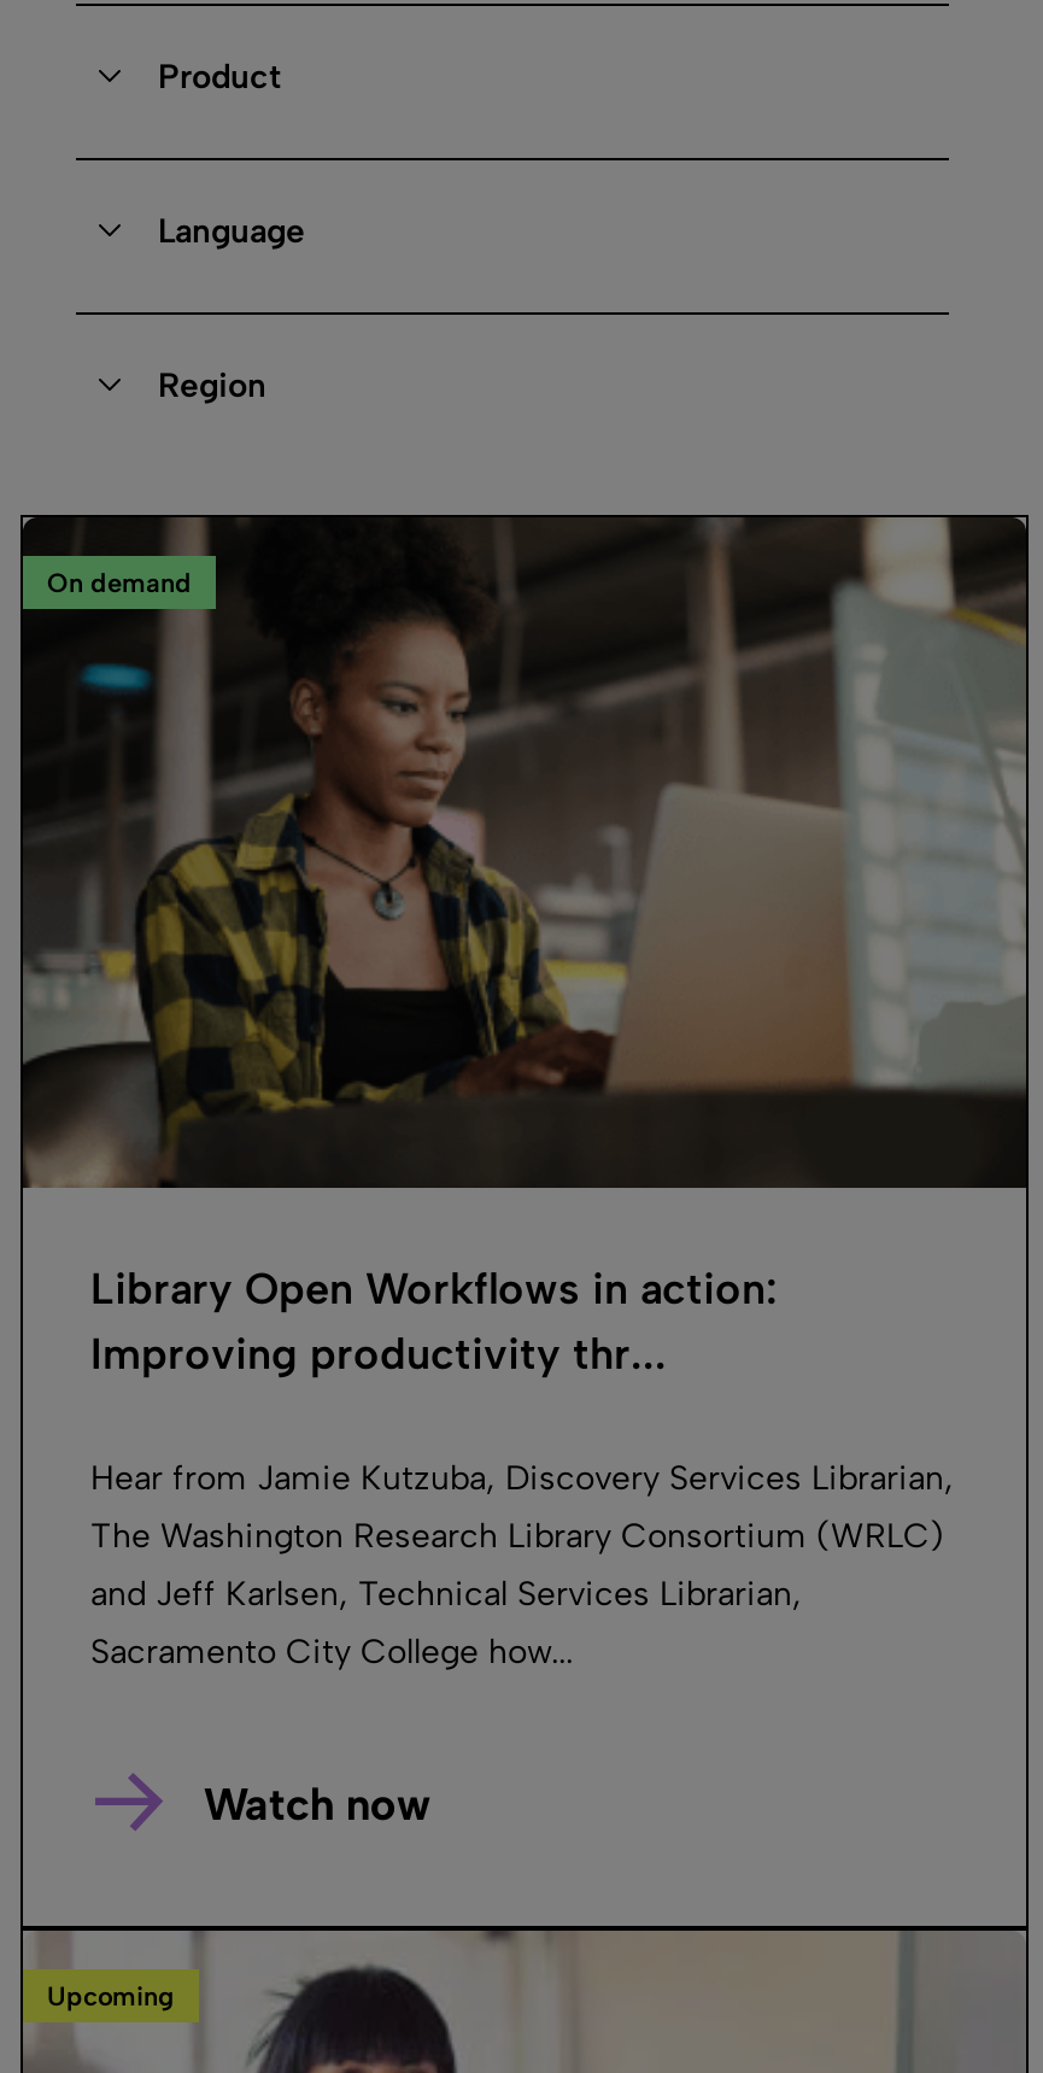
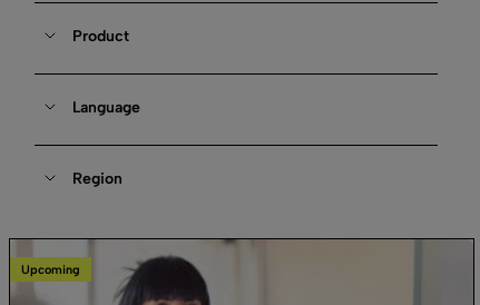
[20,515,1029,1931] [image] | On demand -> none
[90,1262,954,1831] Library Open Workflows in action: | Improving productivity thr... | Hear from Jamie Kutzuba, Discovery Services Librarian, | The Washington Research Library Consortium (WRLC) | and Jeff Karlsen, Technical Services Librarian, | Sacramento City College how... | Watch now -> none

